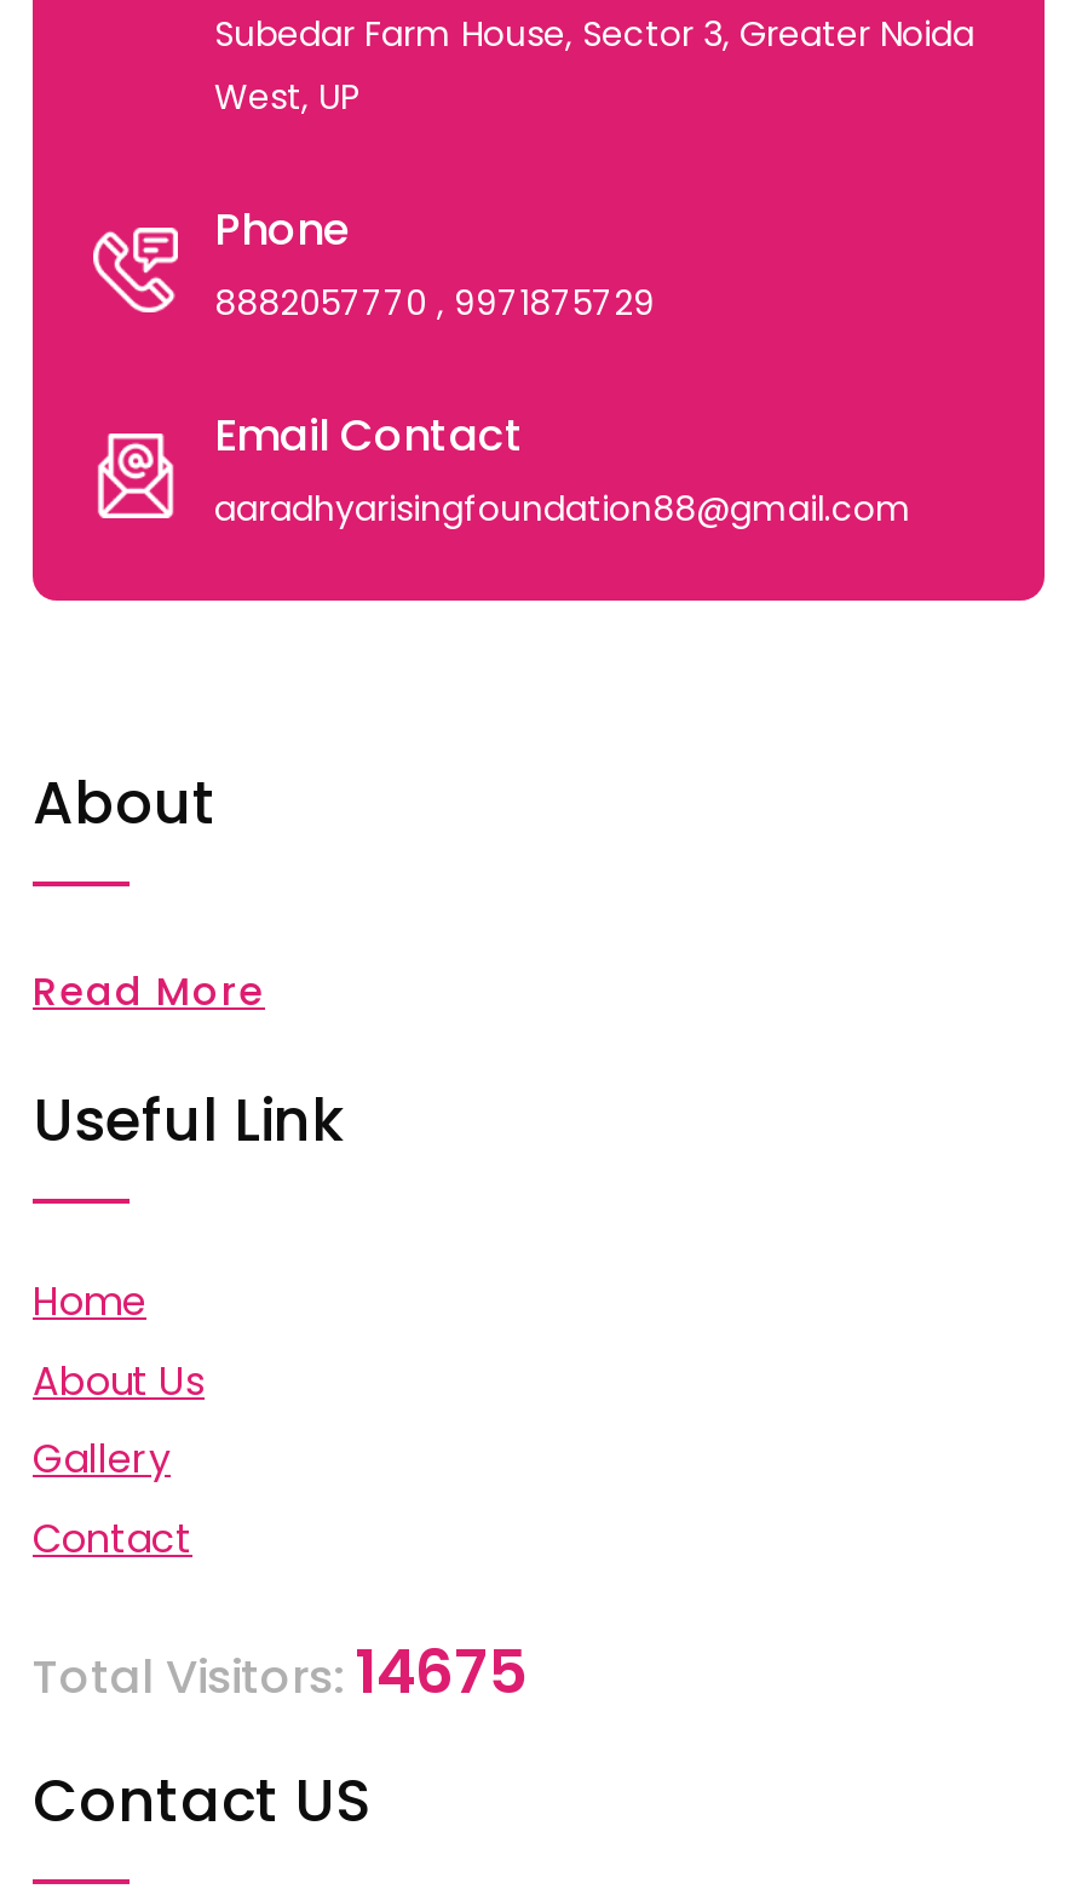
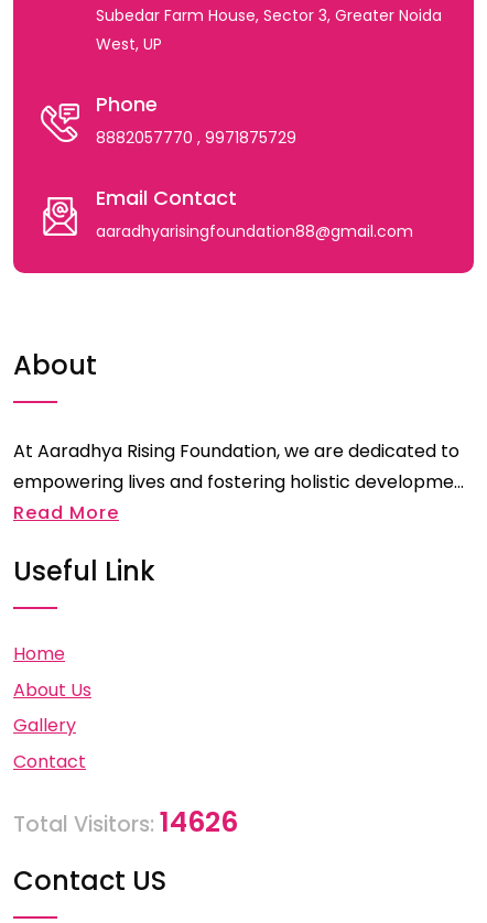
none -> [13,438,464,495] At Aaradhya Rising Foundation, we are dedicated to | empowering lives and fostering holistic developme...
[33,1629,527,1714] Total Visitors: 14675 -> [13,803,238,841] Total Visitors: 14626

